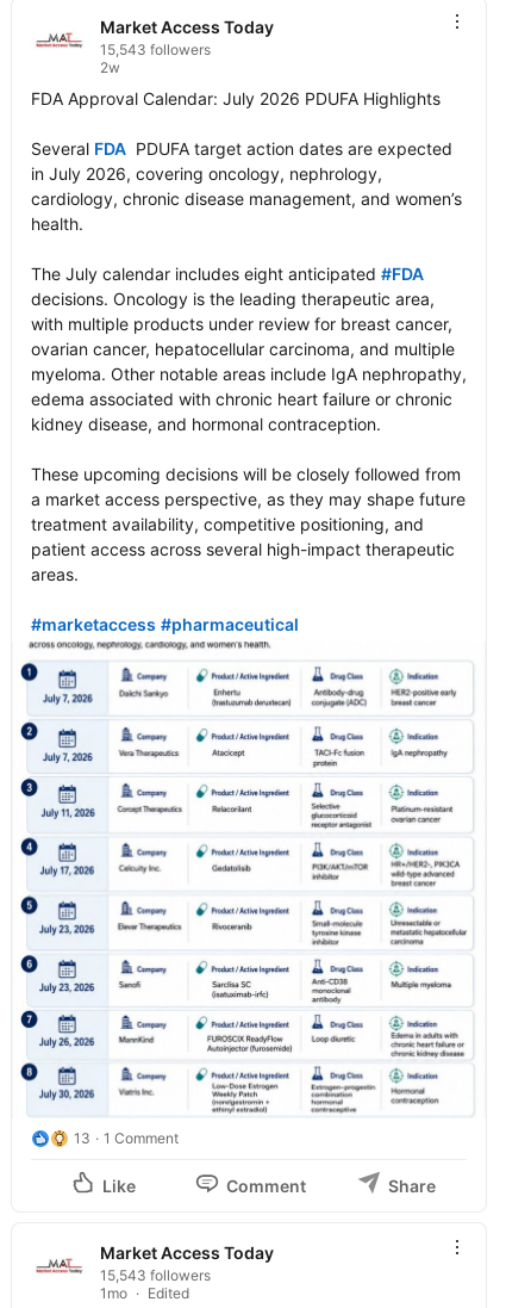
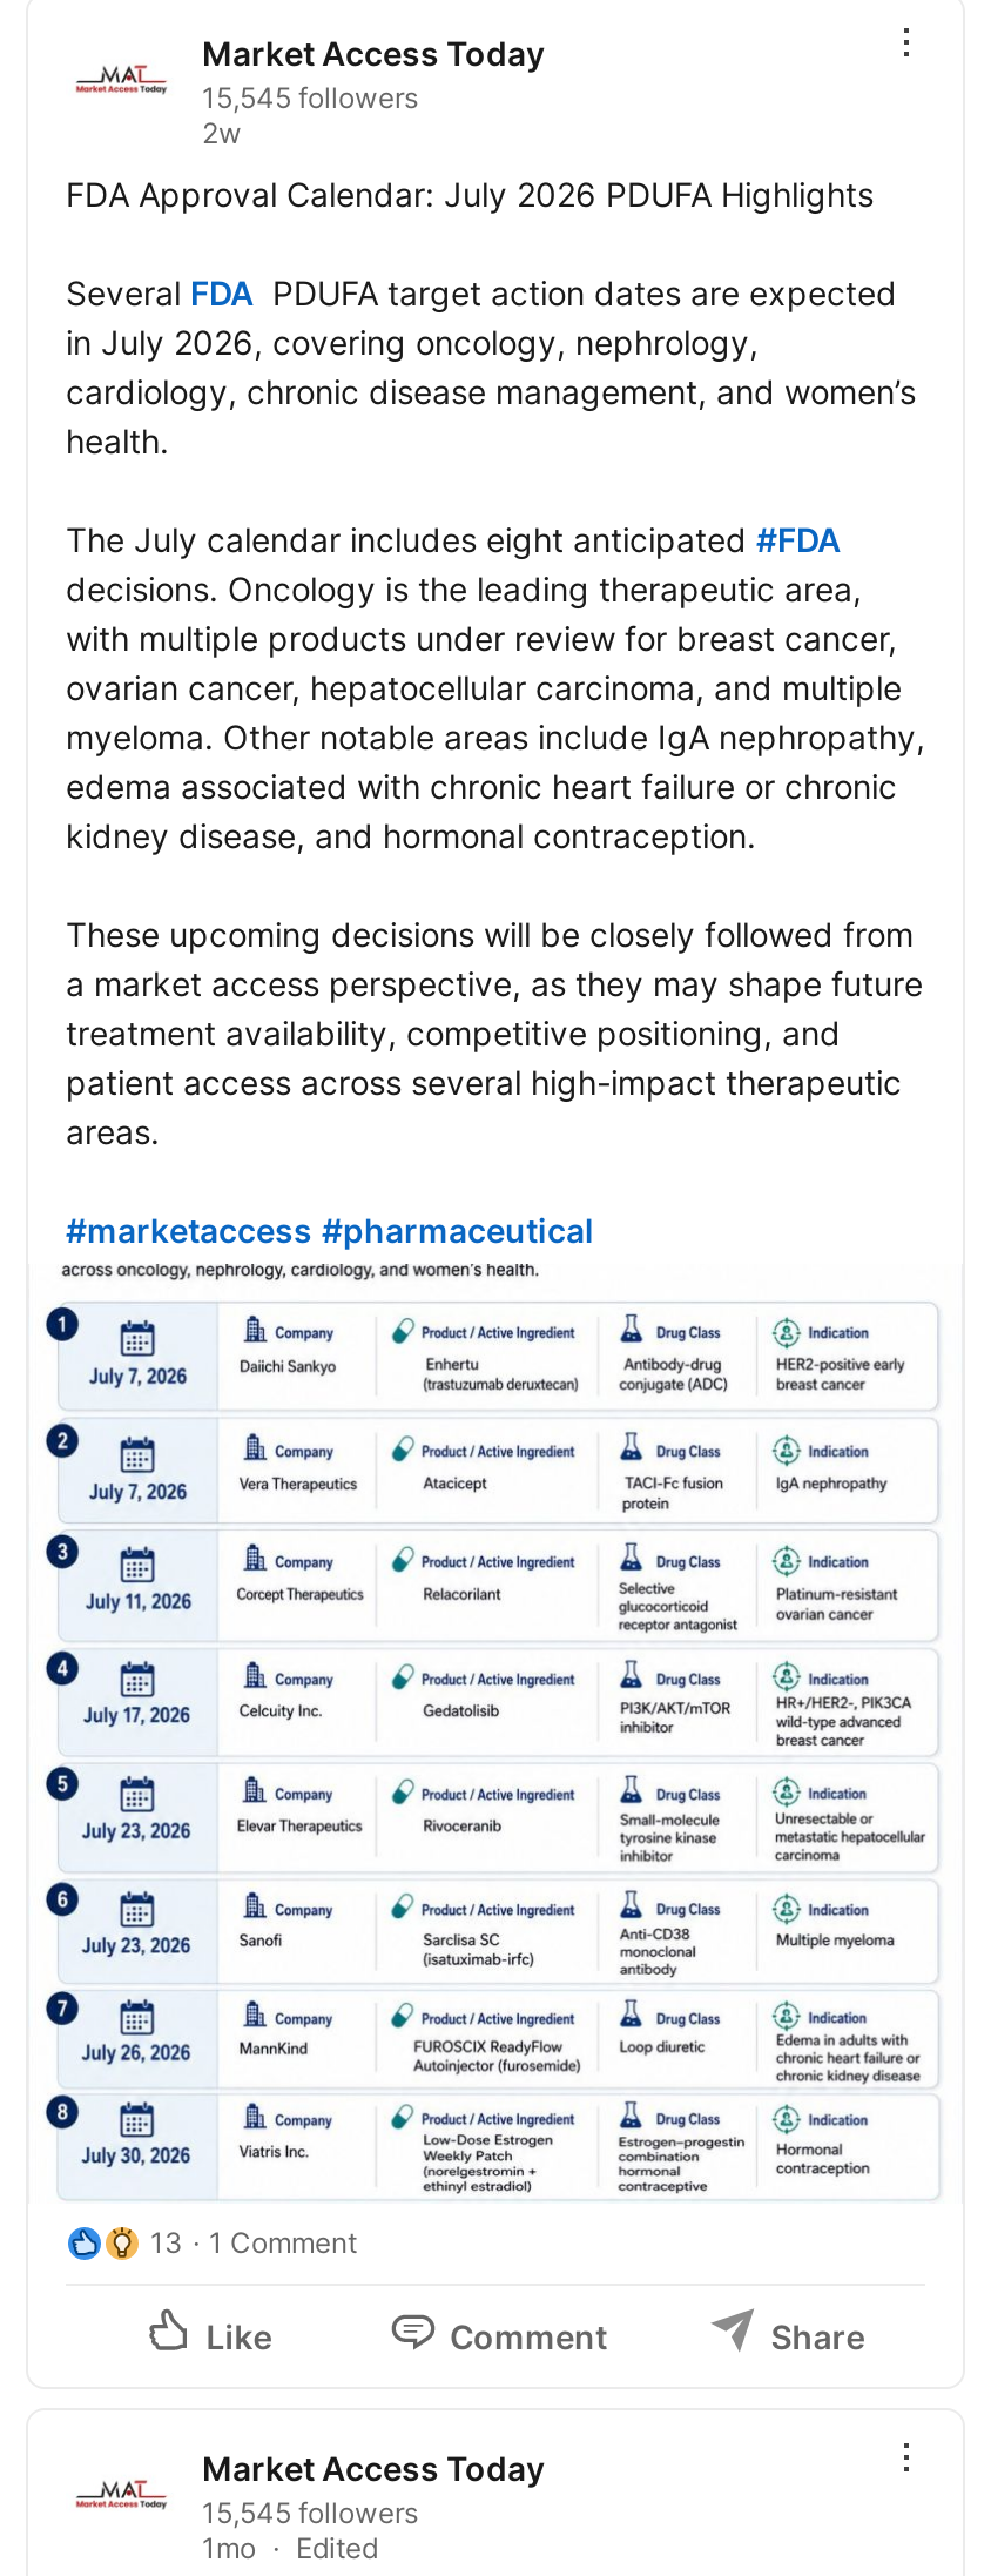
[100,40,211,58] 15,543 followers -> [202,80,418,115] 15,545 followers
[100,1266,211,1284] 15,543 followers -> [202,2495,418,2530] 15,545 followers

